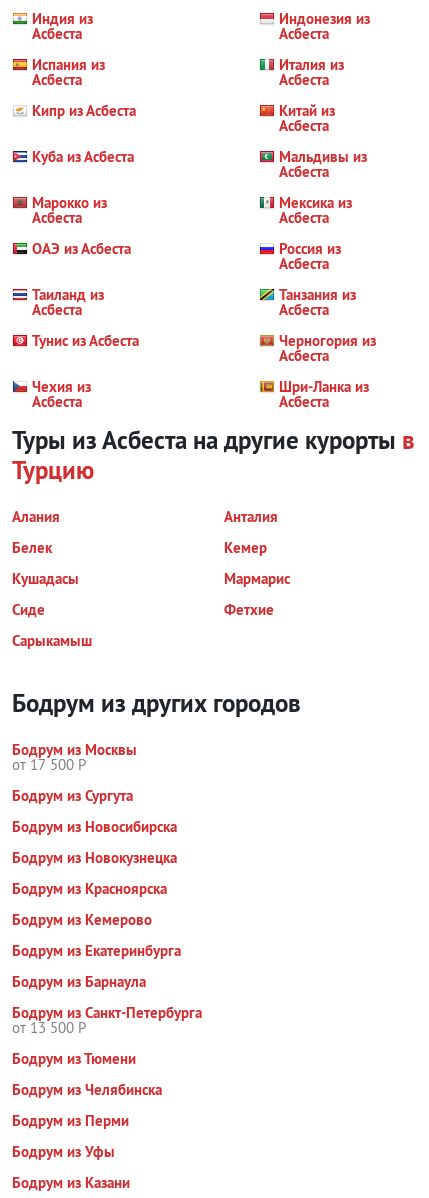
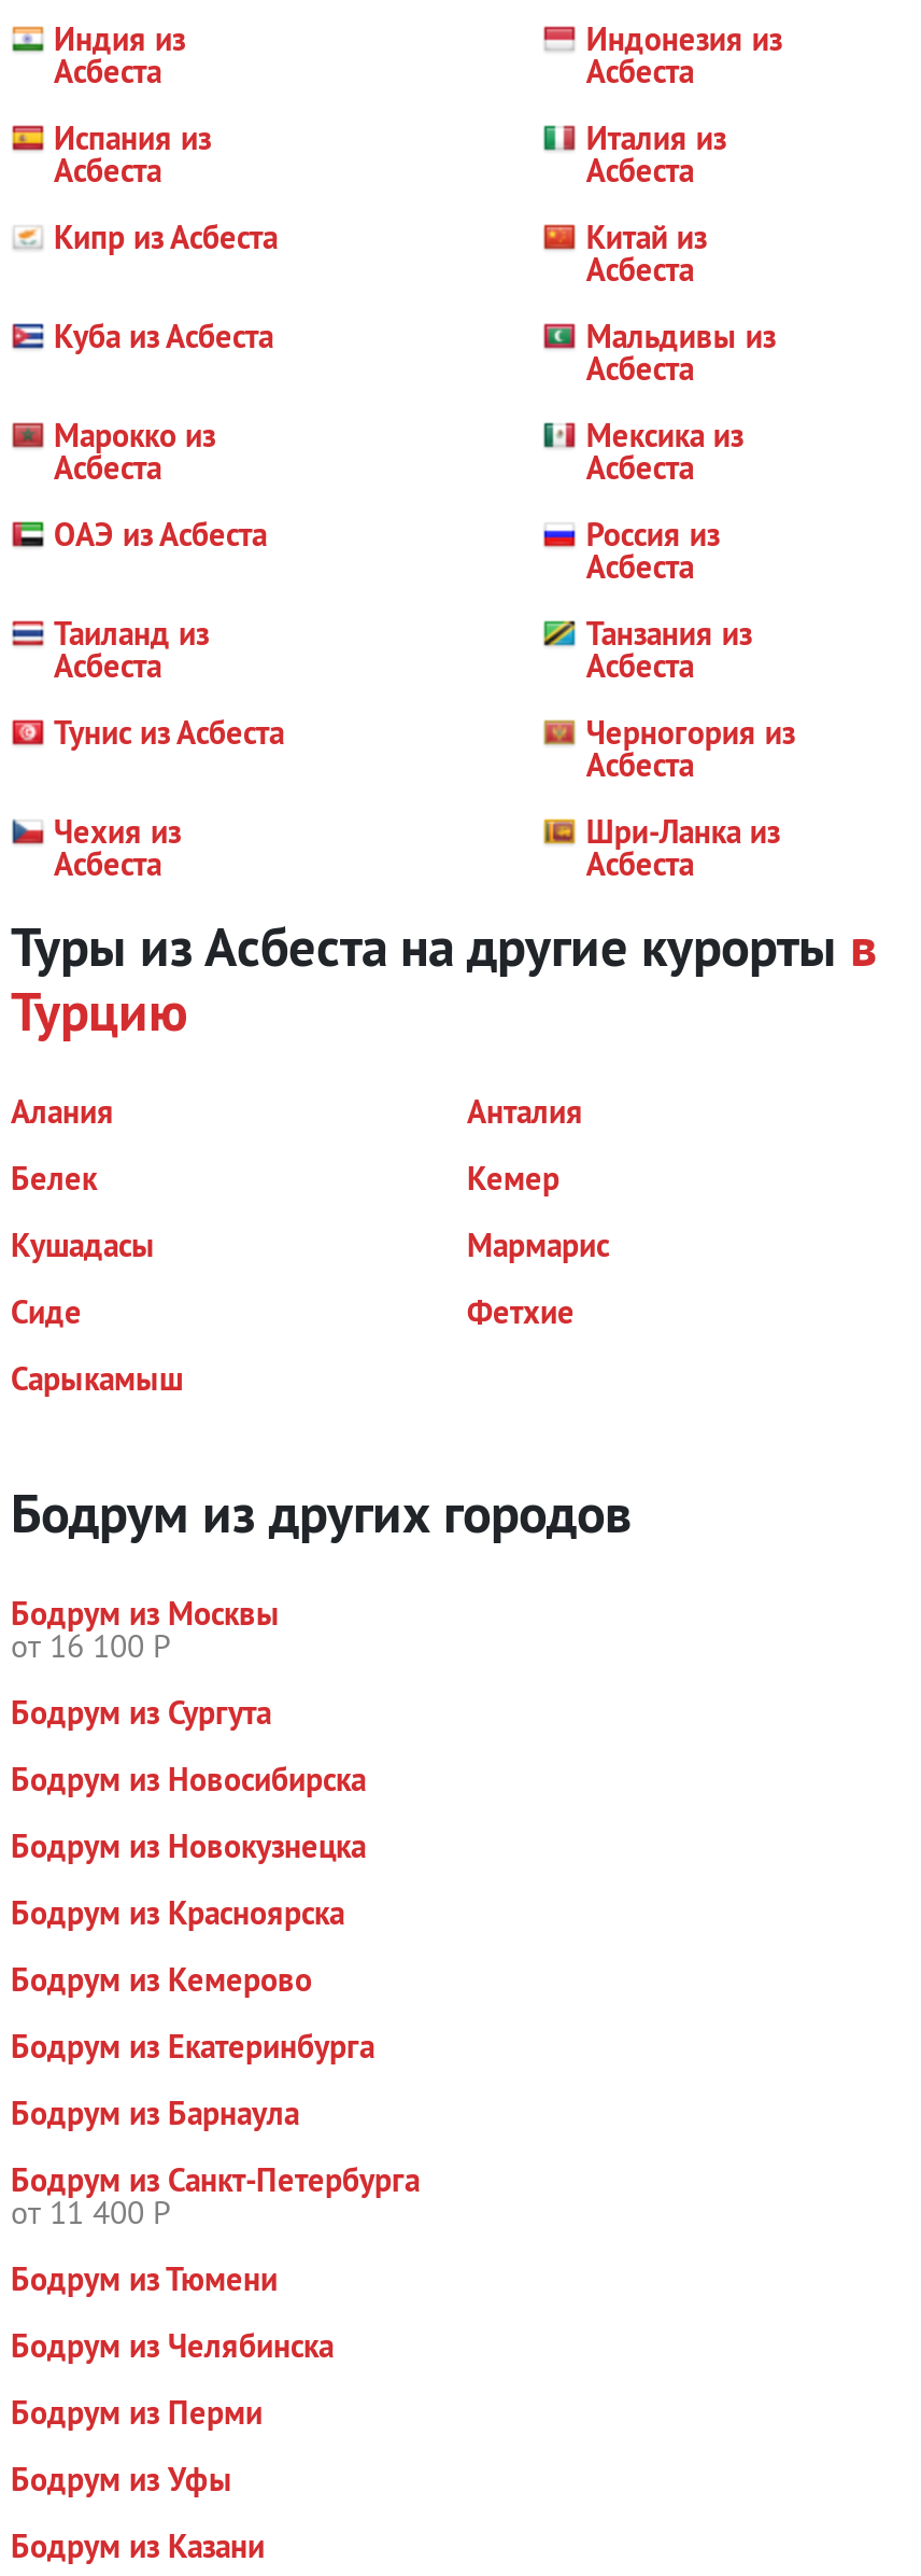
[12,755,86,774] от 17 500 Р -> [11,1625,170,1666] от 16 100 Р
[12,1018,86,1037] от 13 500 Р -> [11,2192,170,2232] от 11 400 Р

